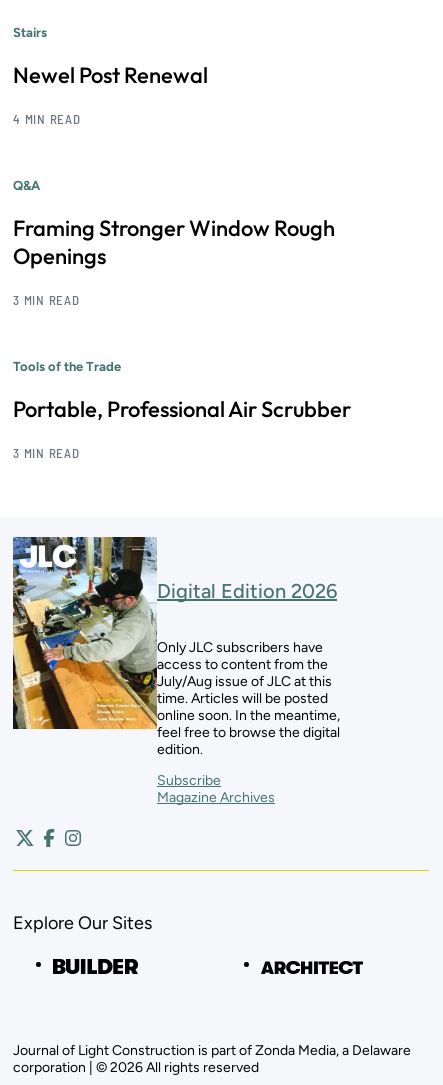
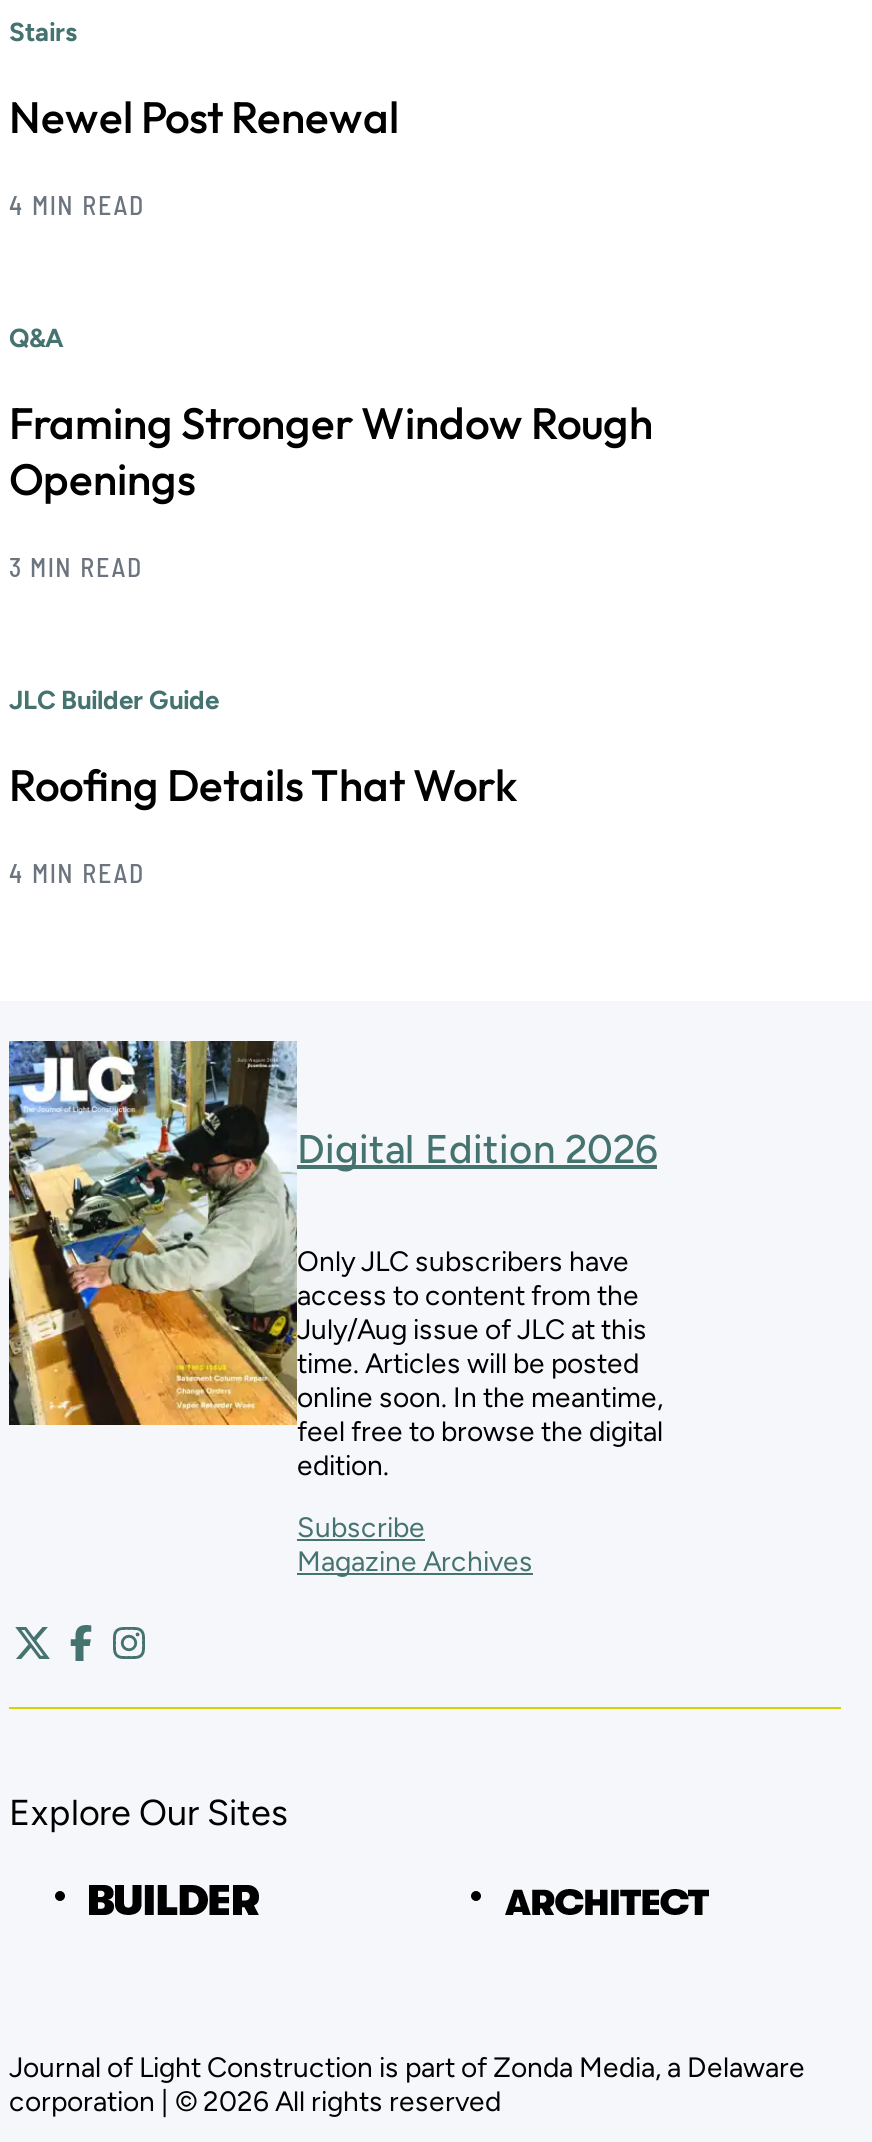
[13,359,121,374] Tools of the Trade -> [9,684,219,714] JLC Builder Guide
[13,395,351,423] Portable, Professional Air Scrubber -> [9,756,517,812] Roofing Details That Work
[13,445,80,461] 3 MIN READ -> [9,856,145,888] 4 MIN READ

